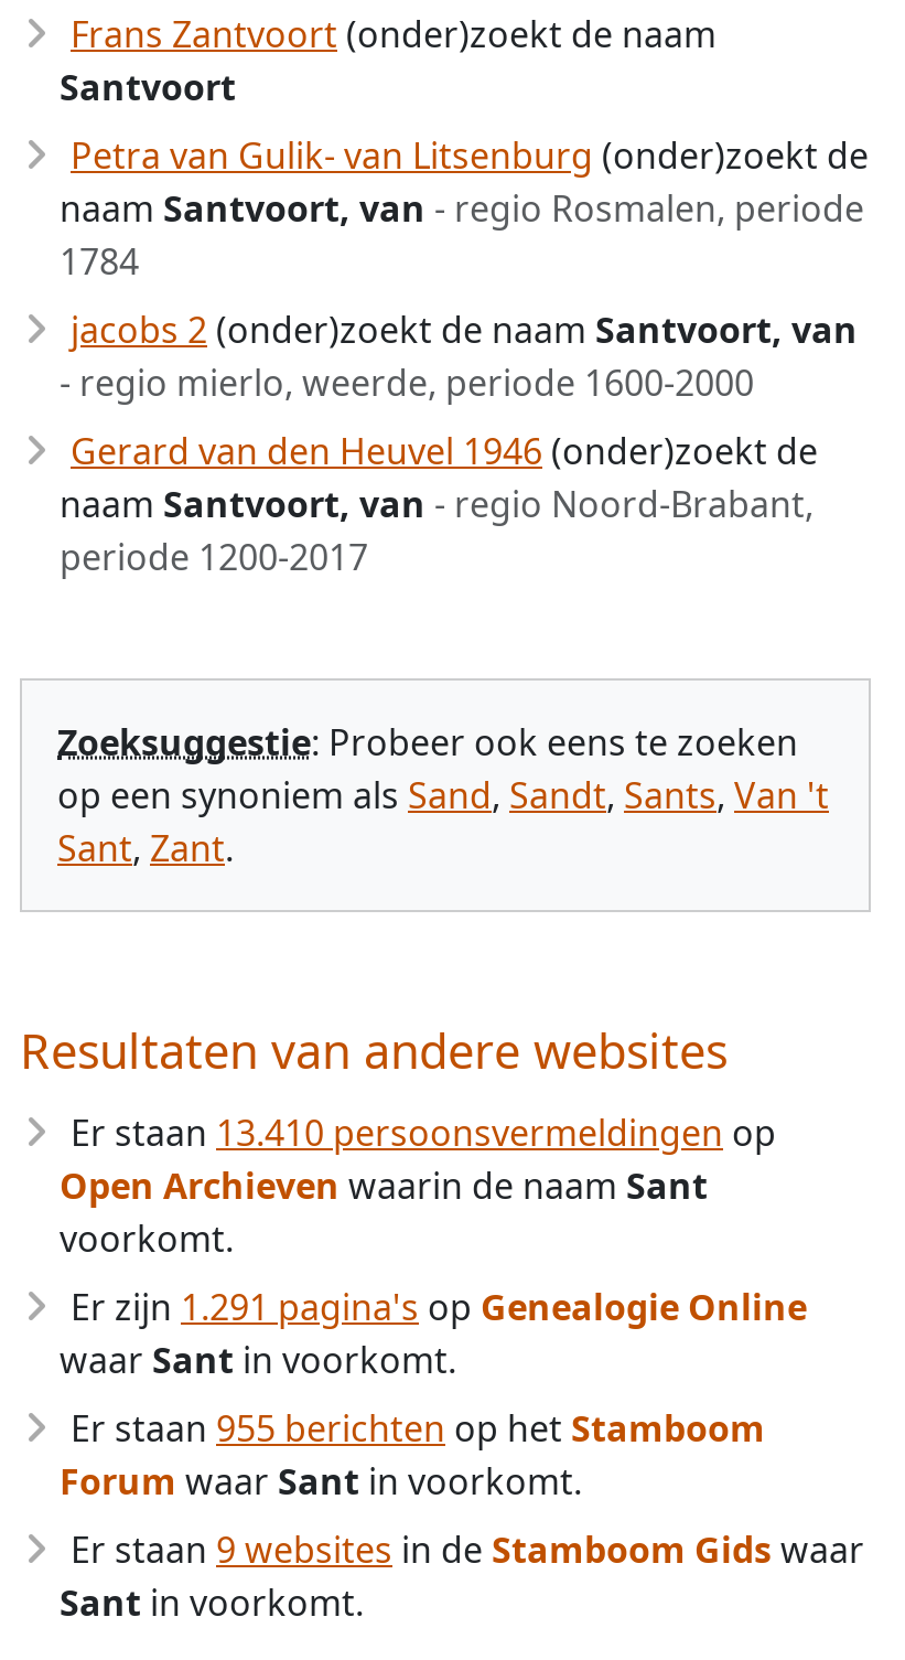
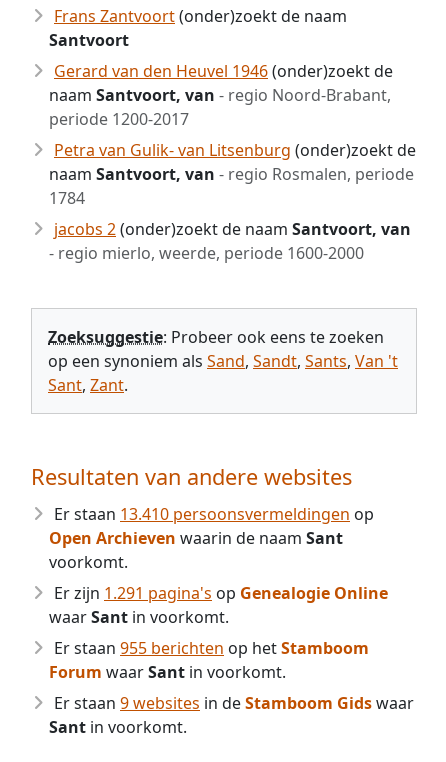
moved [60,131,869,407] -> [49,139,416,264]: Petra van Gulik- van Litsenburg (onder)zoekt de | naam Santvoort, van - regio Rosmalen, periode | 1784 | jacobs 2 (onder)zoekt de naam Santvoort, van | - regio mierlo, weerde, periode 1600-2000
moved [60,427,818,581] -> [49,60,393,130]: Gerard van den Heuvel 1946 (onder)zoekt de | naam Santvoort, van - regio Noord-Brabant, | periode 1200-2017

